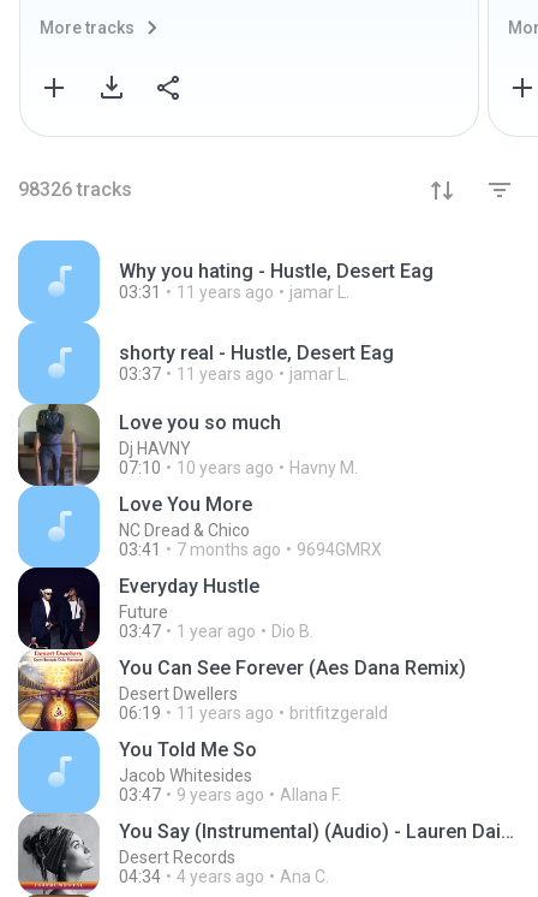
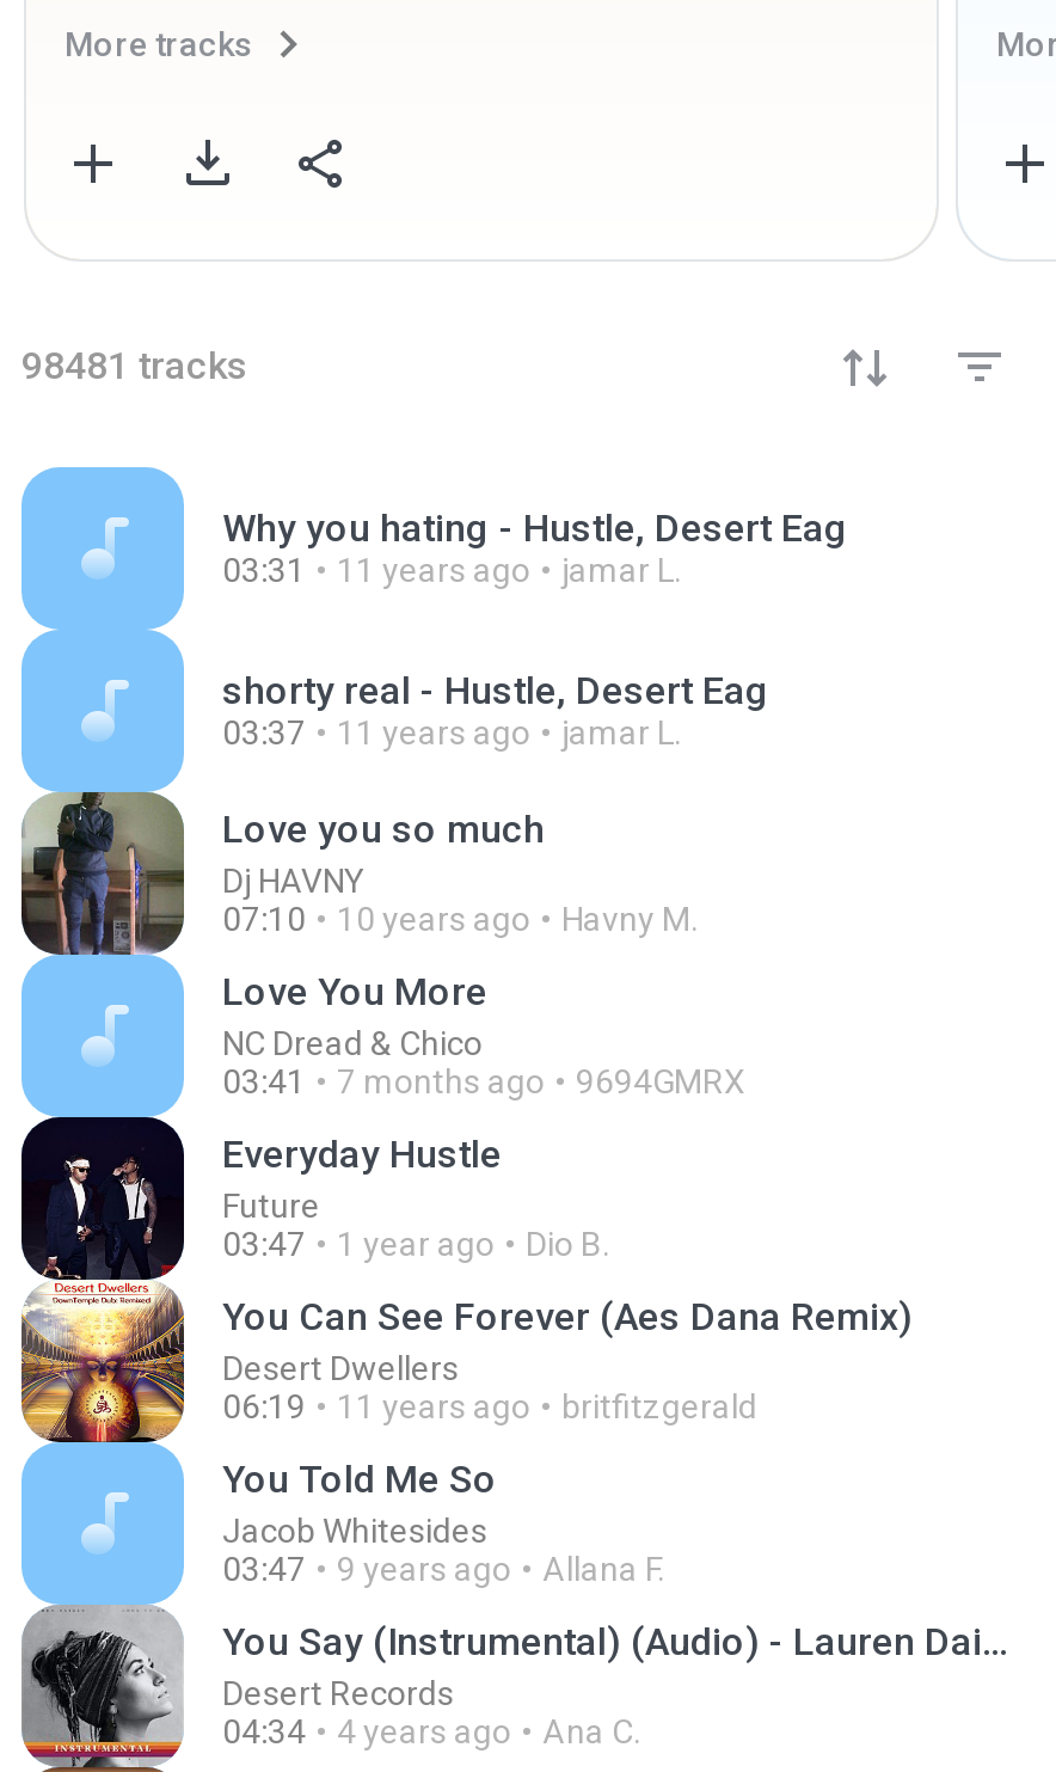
[18,178,132,201] 98326 tracks -> [22,343,248,388] 98481 tracks

